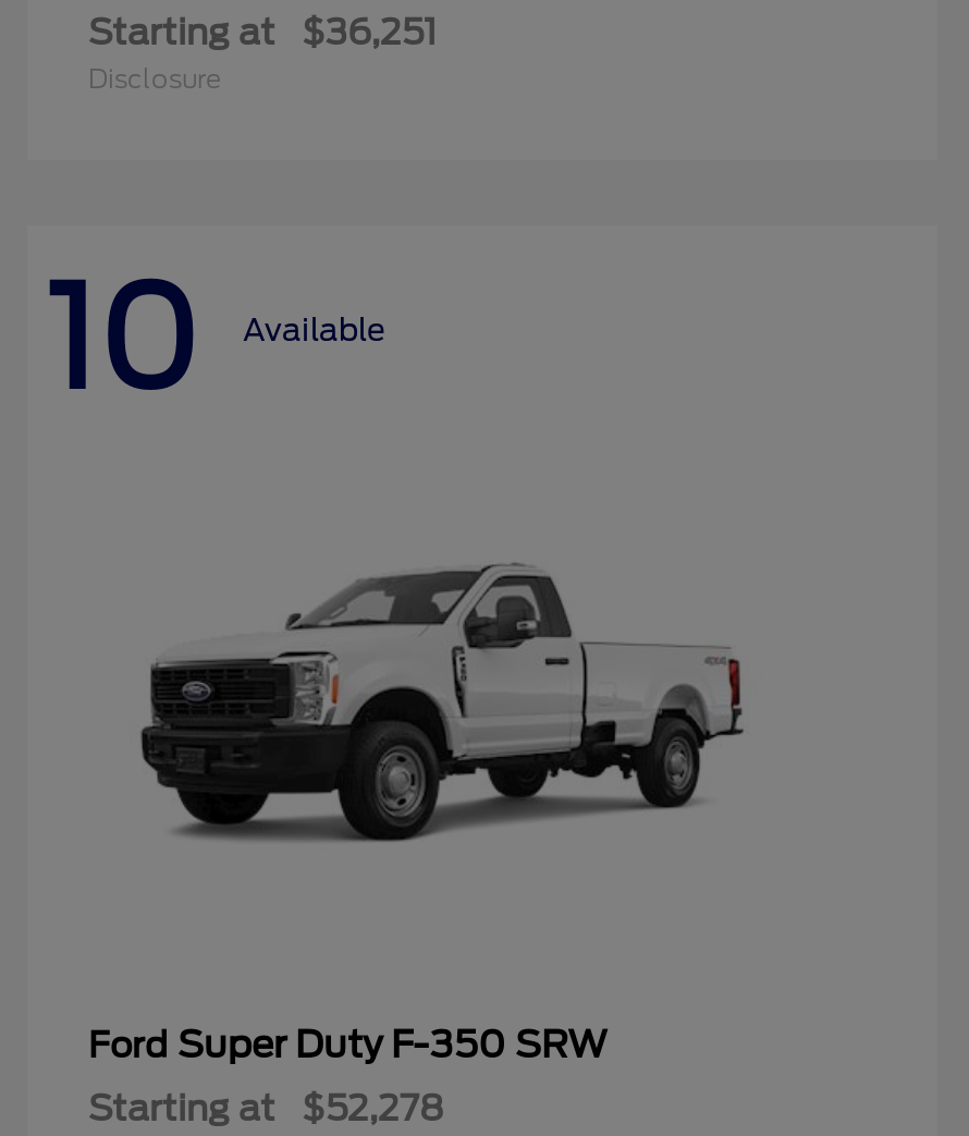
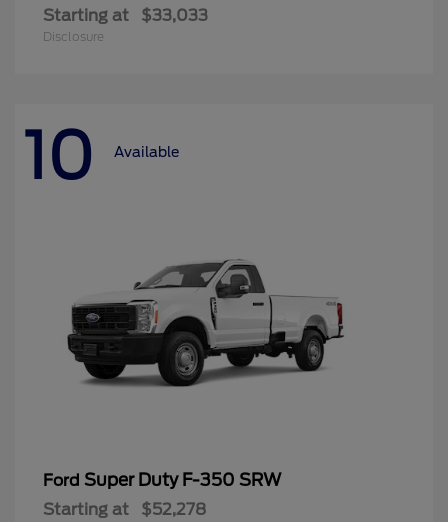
[88,12,437,53] Starting at $36,251 -> [43,6,208,25] Starting at $33,033

